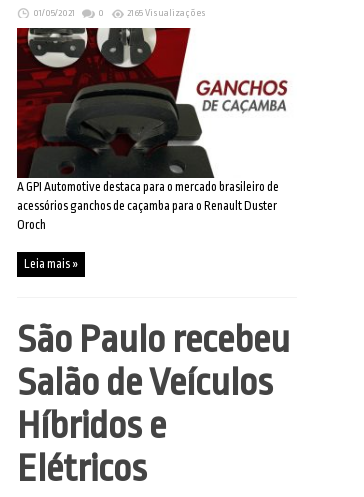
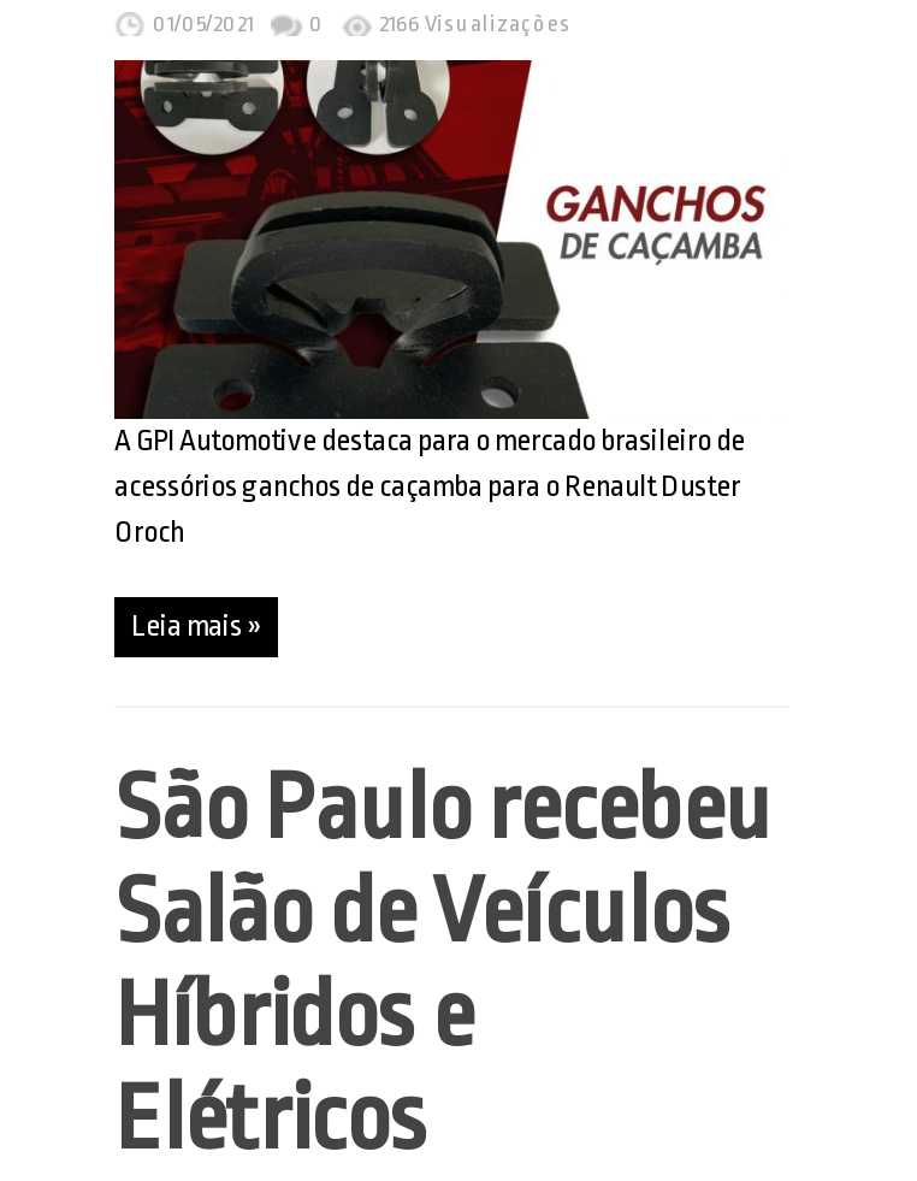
[127,8,206,18] 2165 Visualizações -> [379,13,572,37] 2166 Visualizações

